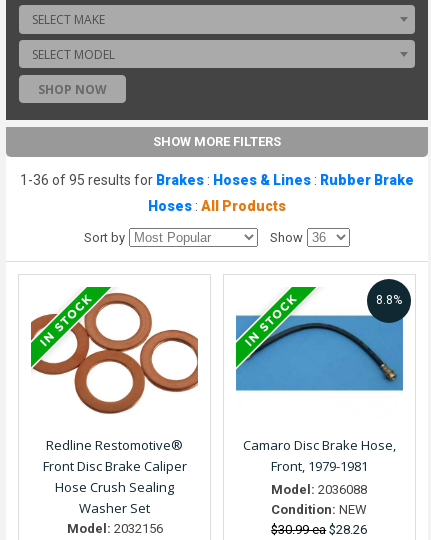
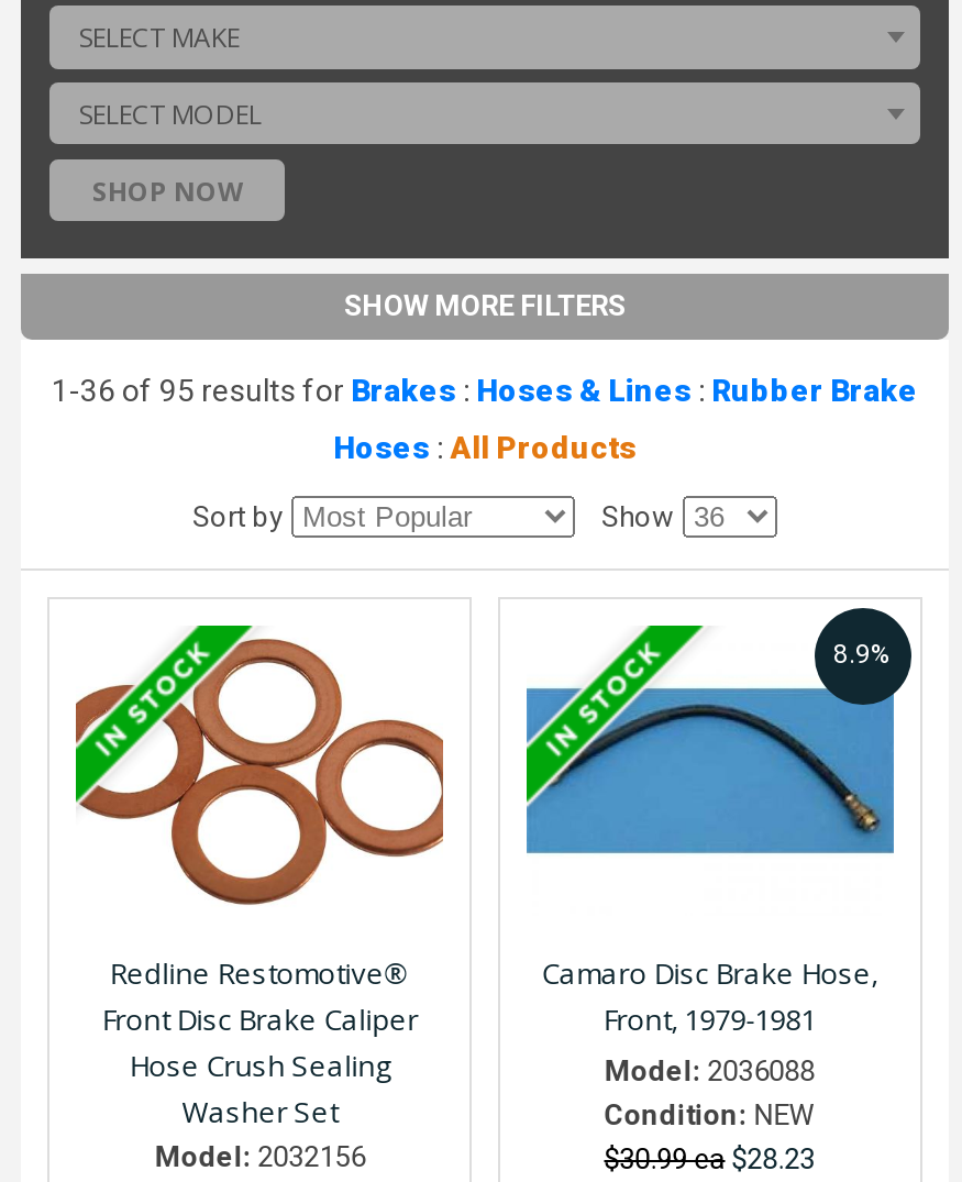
[375,293,401,307] 8.8% -> [833,639,891,670] 8.9%
[271,522,367,537] $30.99 ea $28.26 -> [604,1143,815,1176] $30.99 ea $28.23

